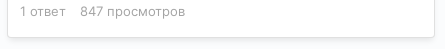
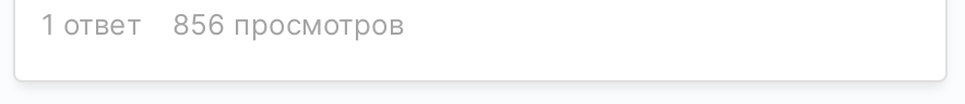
[20,3,185,19] 1 ответ 847 просмотров -> [41,6,404,41] 1 ответ 856 просмотров

